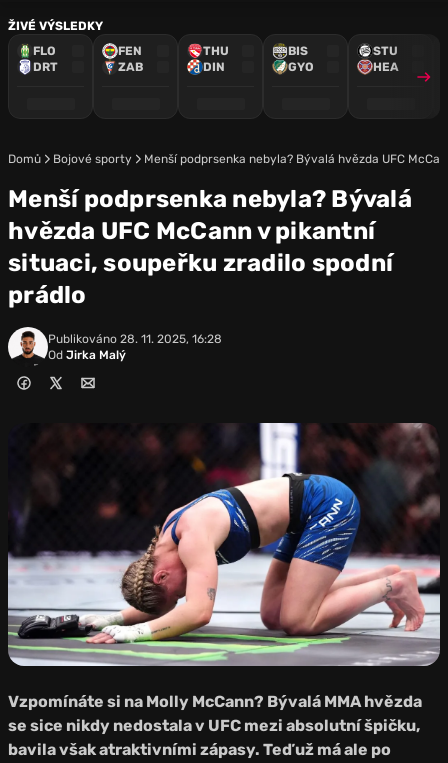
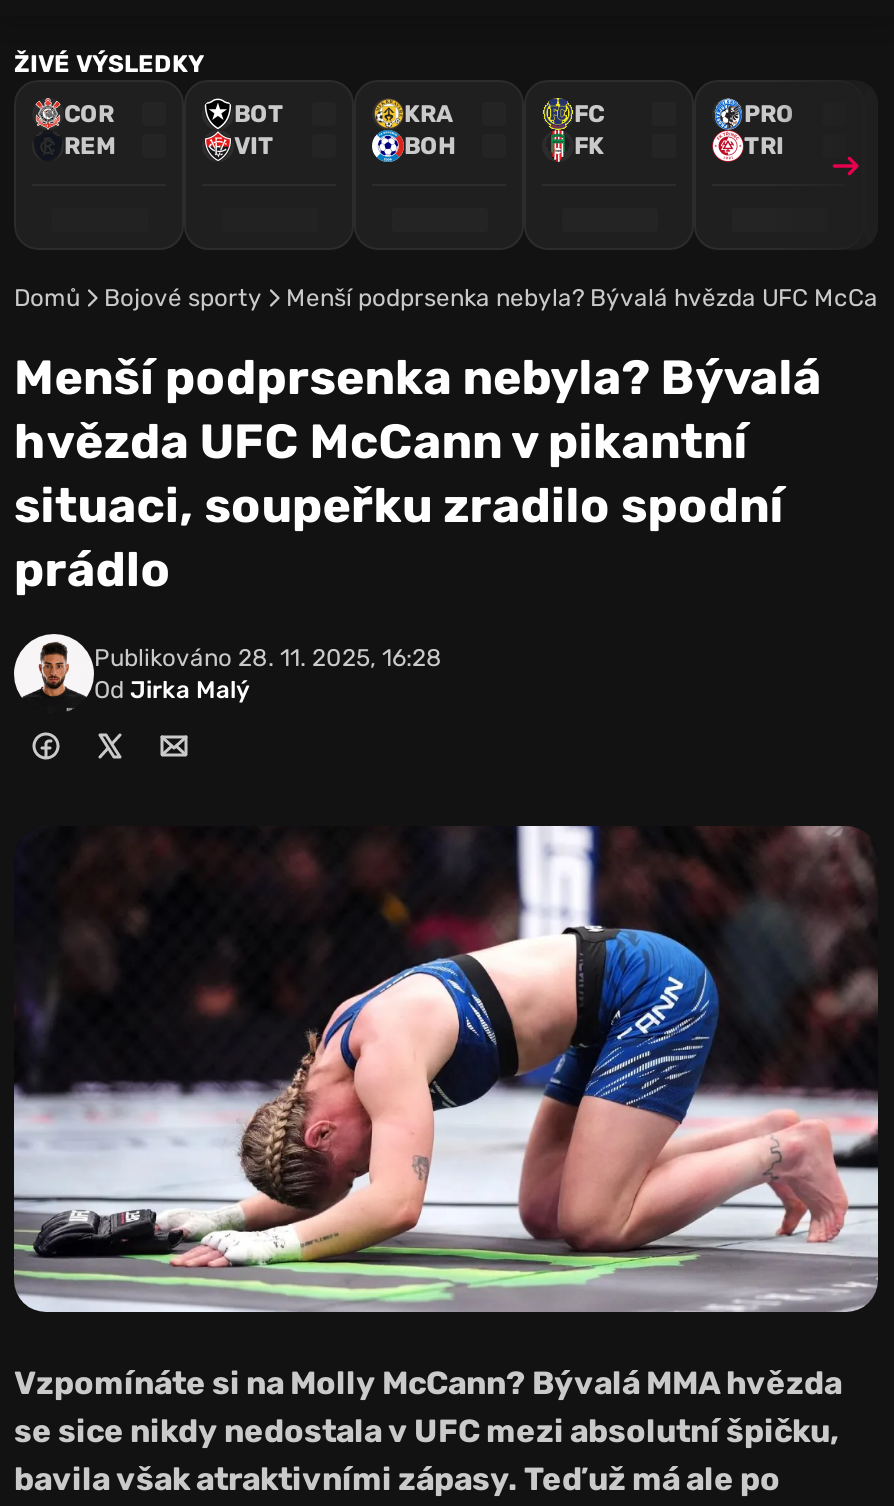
[33,44,58,74] FLO | DRT -> [64,100,116,160] COR | REM
[118,44,143,74] FEN | ZAB -> [234,100,284,160] BOT | VIT
[203,44,229,74] THU | DIN -> [404,100,456,160] KRA | BOH
[288,44,314,74] BIS | GYO -> [574,100,604,160] FC | FK
[373,44,399,74] STU | HEA -> [744,100,794,160] PRO | TRI

